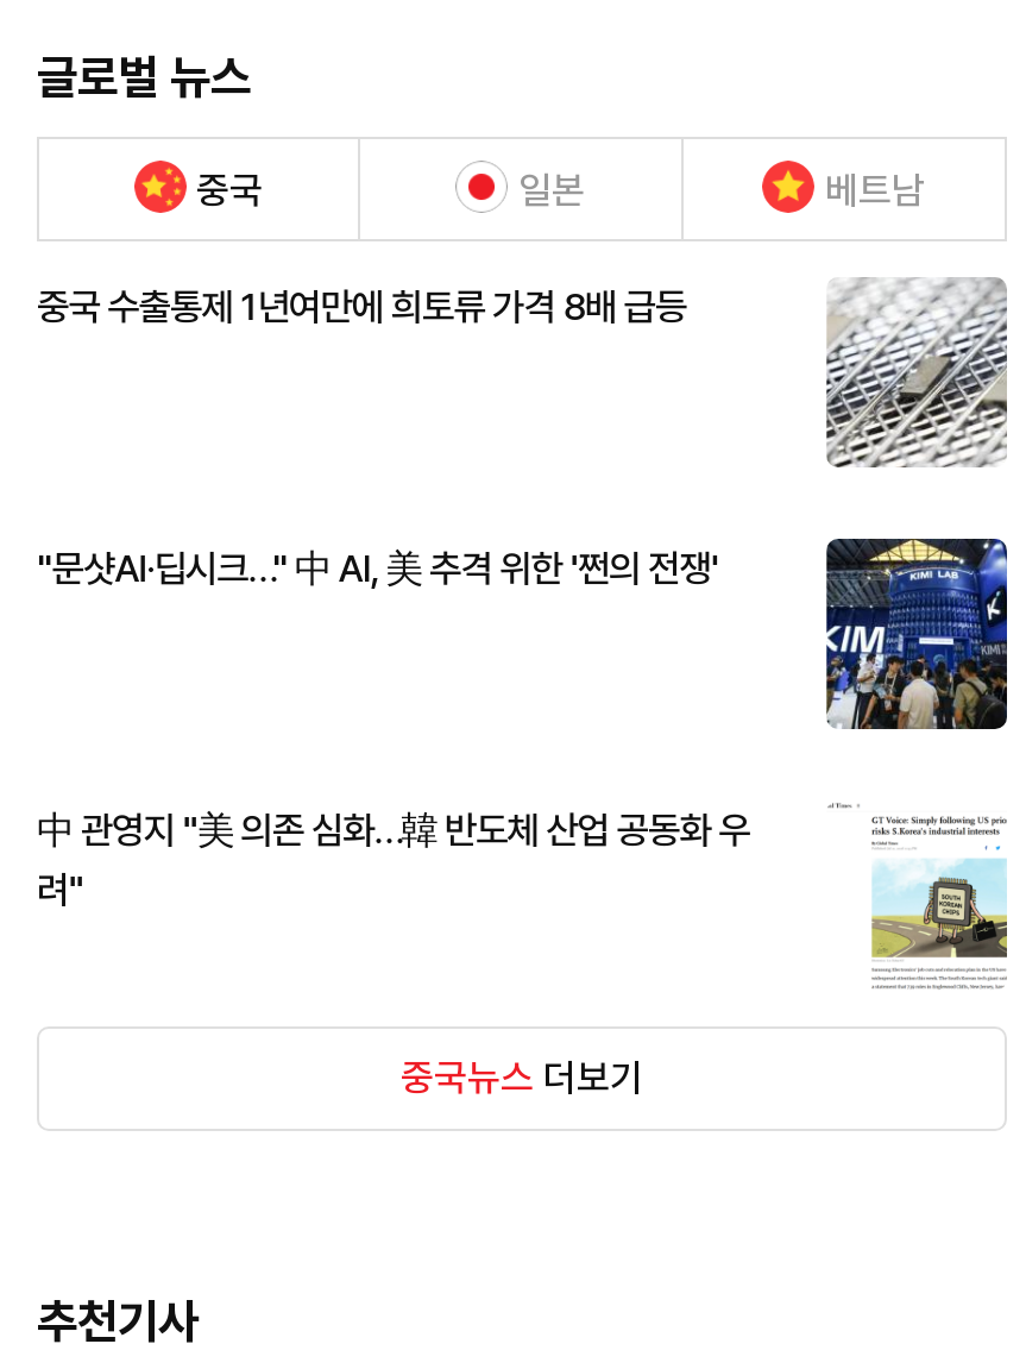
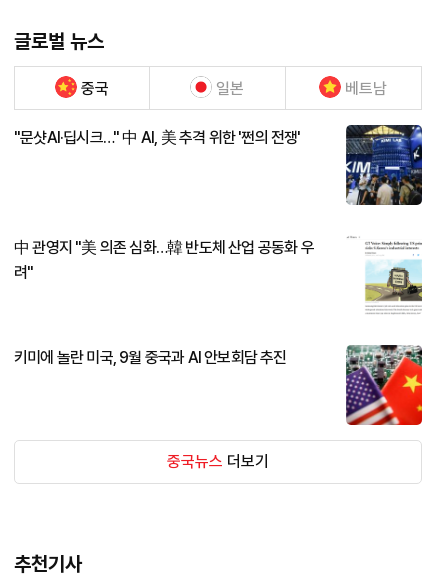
[37,284,686,329] 중국 수출통제 1년여만에 희토류 가격 8배 급등 -> none
[824,277,1009,467] [image] -> none
moved [822,536,1012,734] -> [344,124,424,207]: [image]
moved [37,808,750,912] -> [14,238,314,282]: 中 관영지 "美 의존 심화…韓 반도체 산업 공동화 우 | 려"
none -> [14,348,287,367] 키미에 놀란 미국, 9월 중국과 AI 안보회담 추진
none -> [345,344,423,426] [image]

